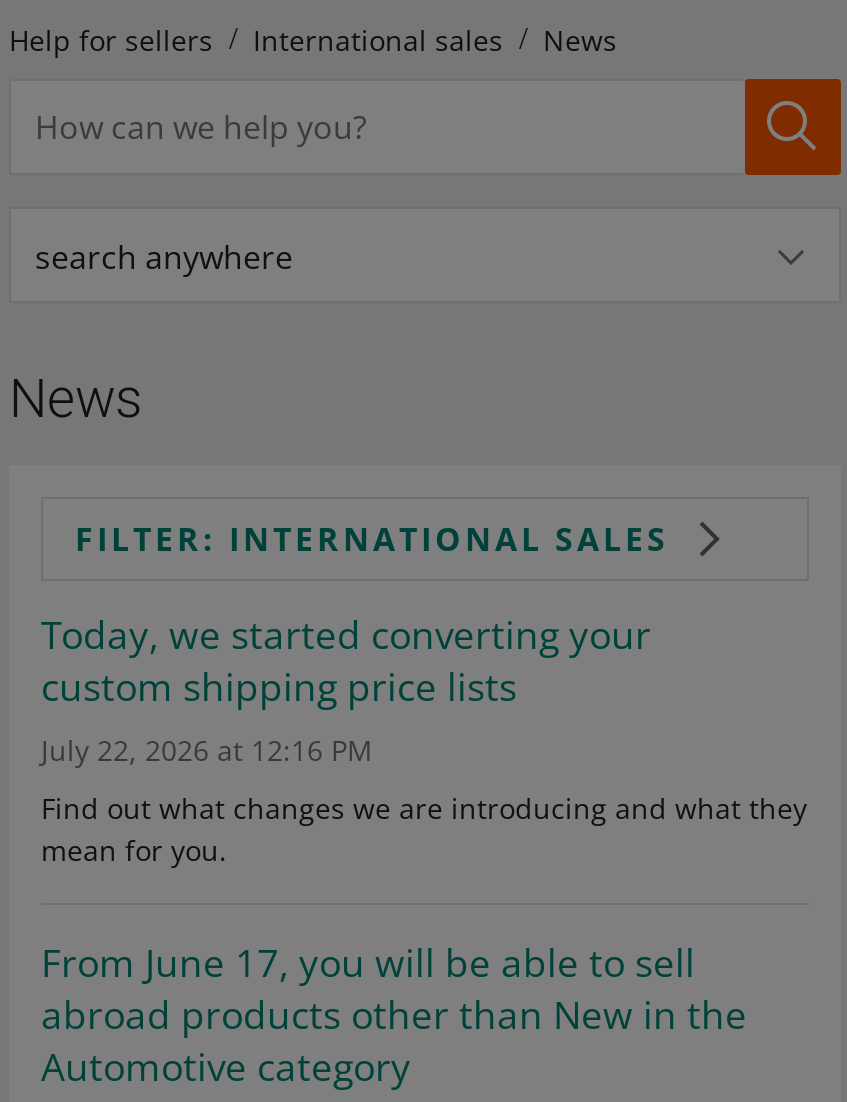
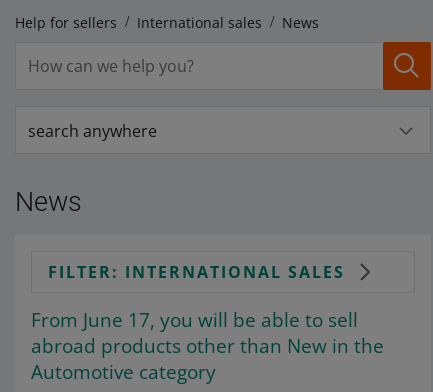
[41,609,807,869] Today, we started converting your | custom shipping price lists | July 22, 2026 at 12:16 PM | Find out what changes we are introducing and what they | mean for you. -> none

